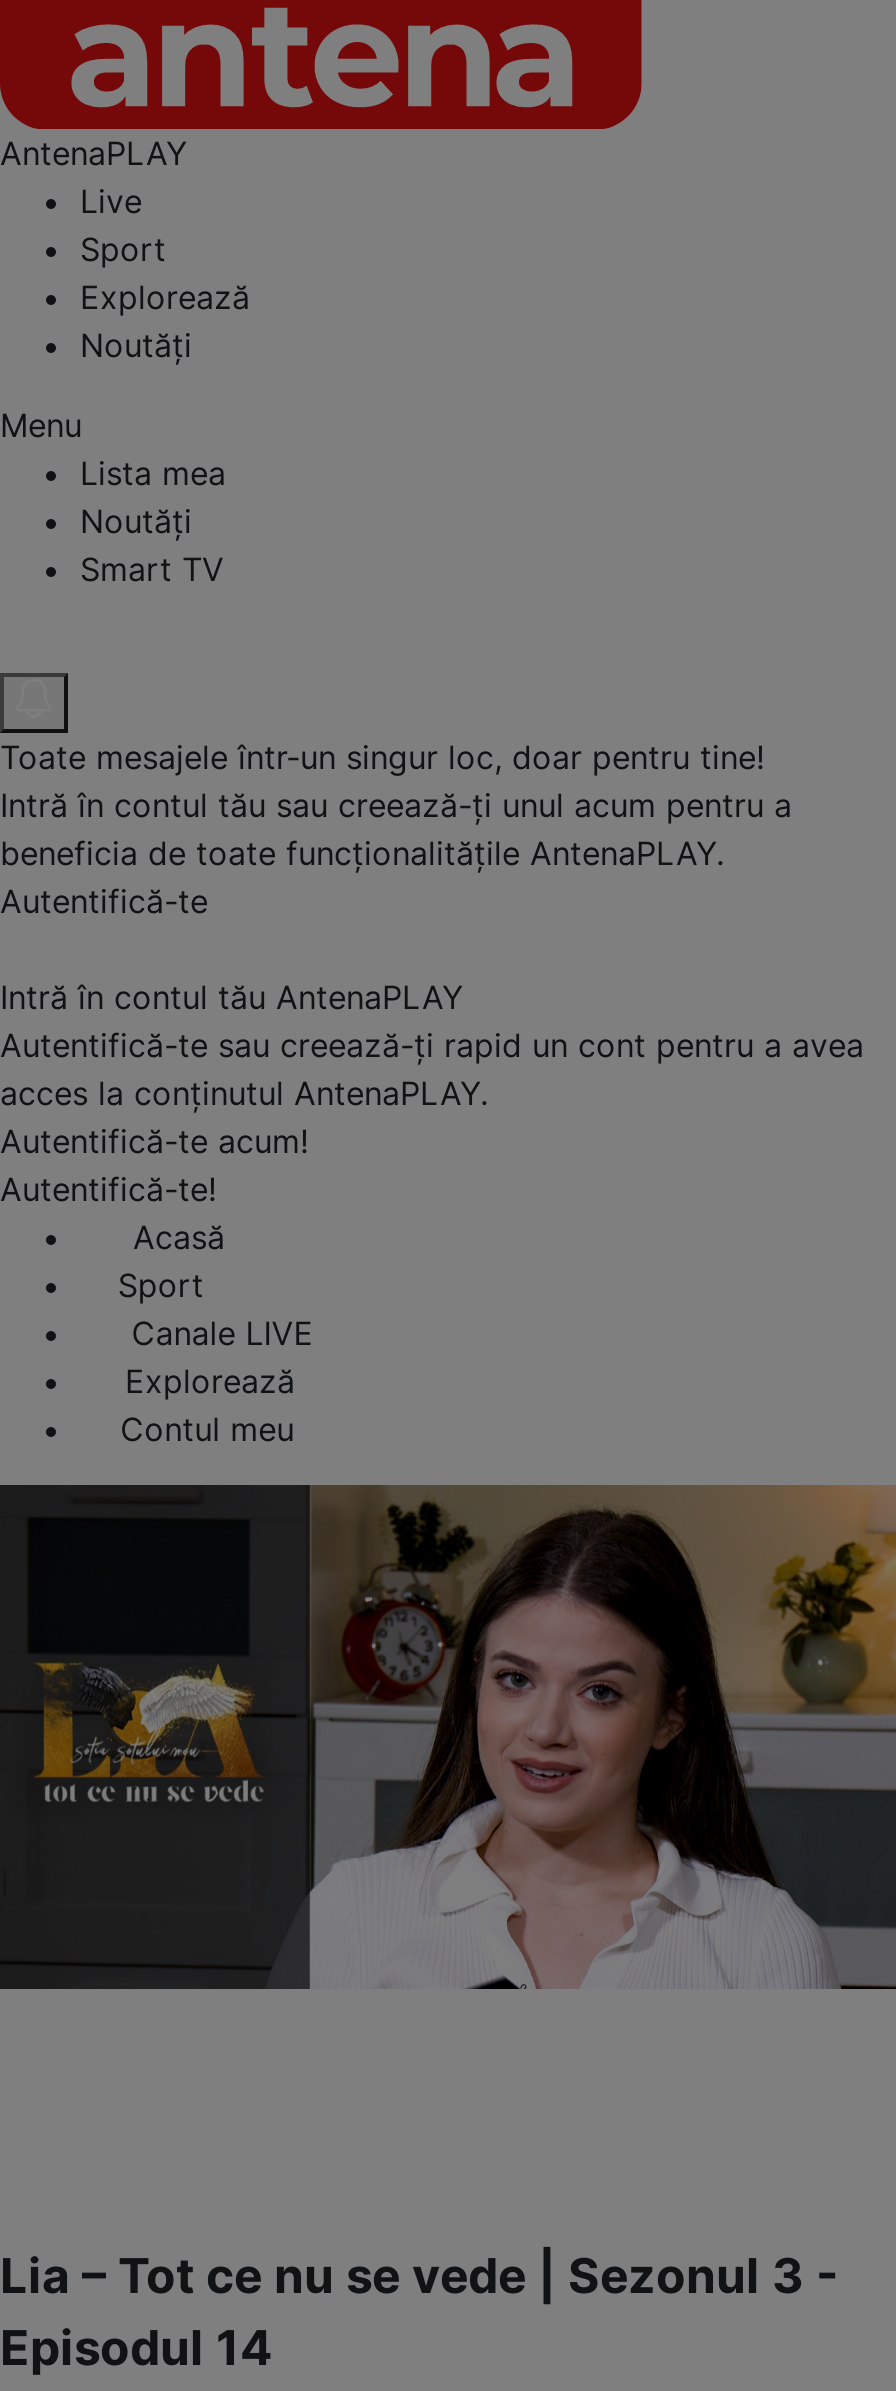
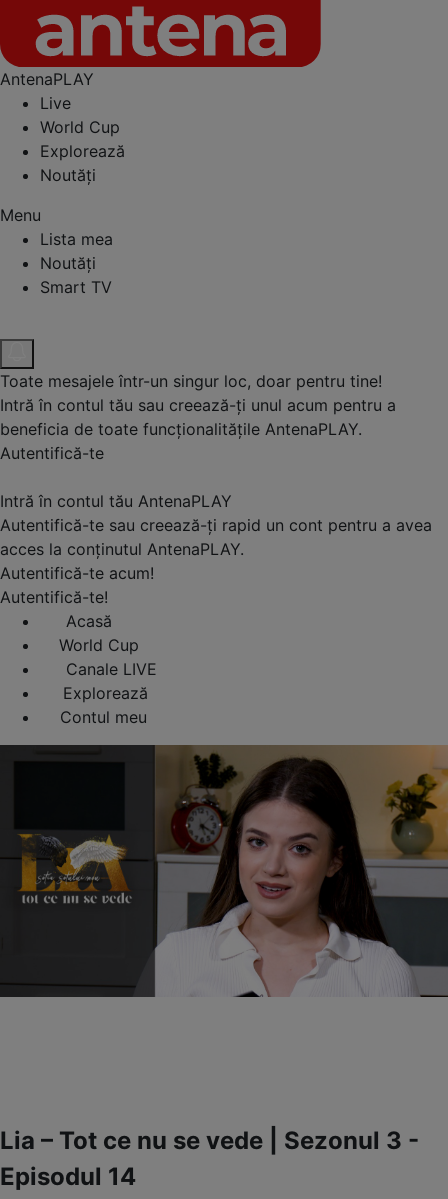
[80,228,166,268] Sport -> [40,117,120,137] World Cup
[118,1264,204,1304] Sport -> [59,635,139,655] World Cup

